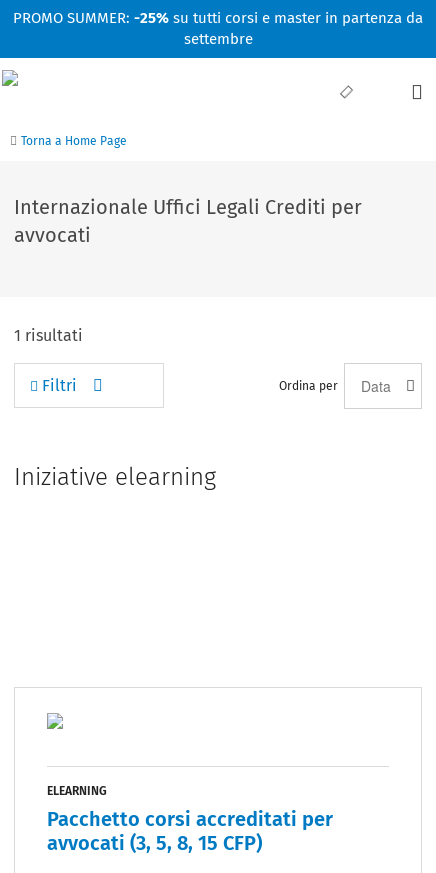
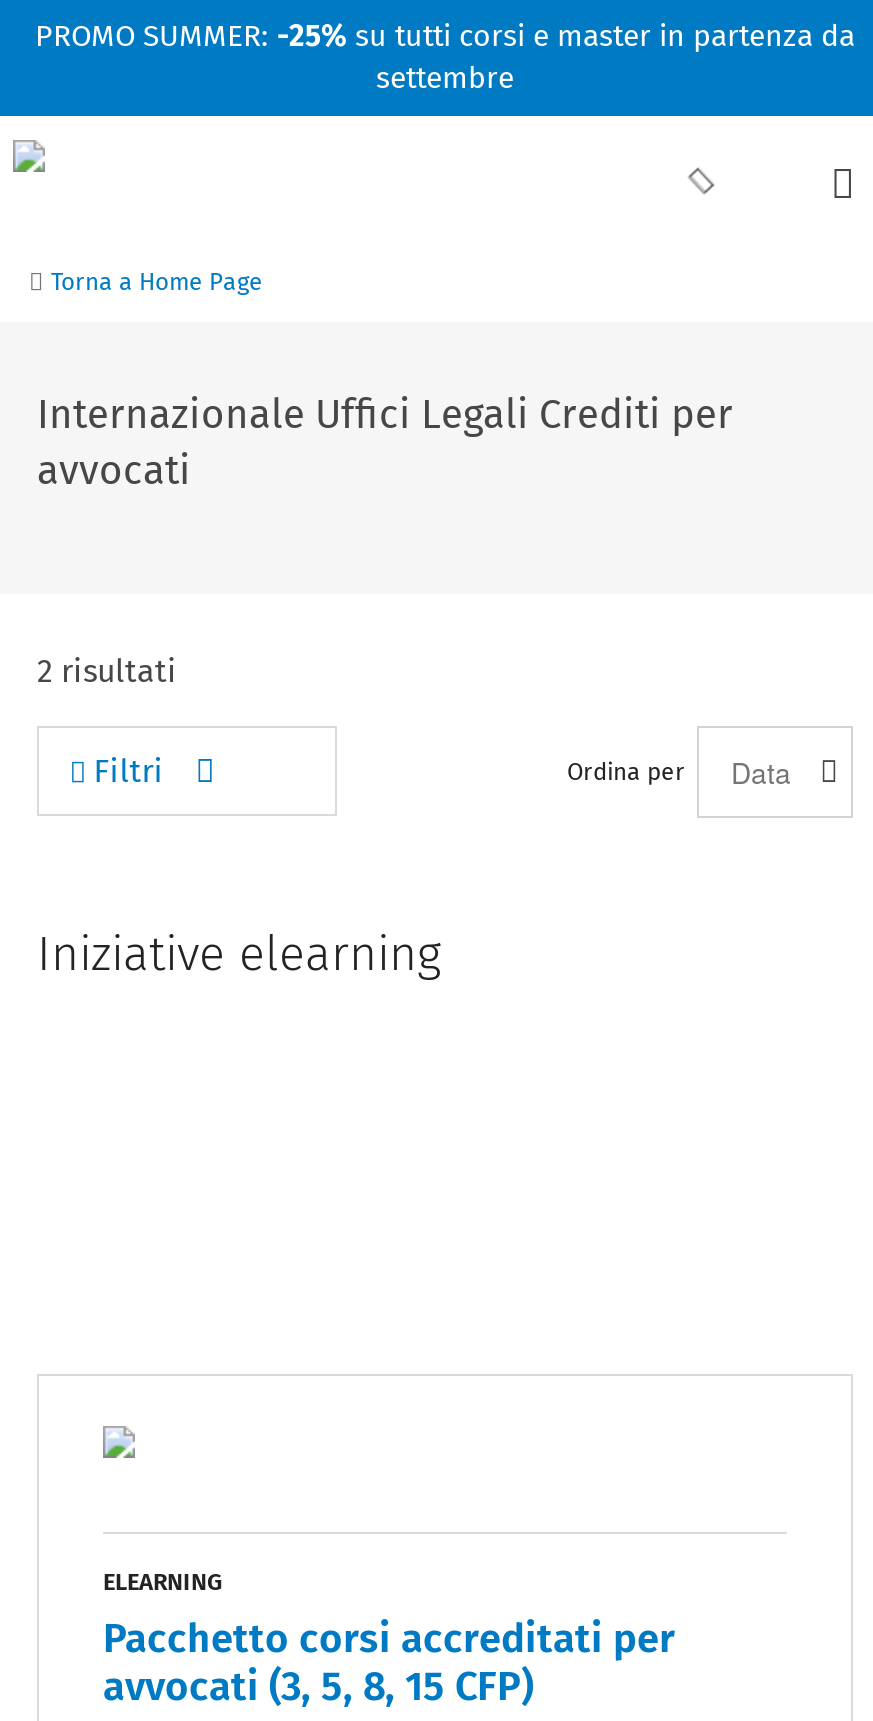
[14,326,83,345] 1 risultati -> [37,652,177,690] 2 risultati

